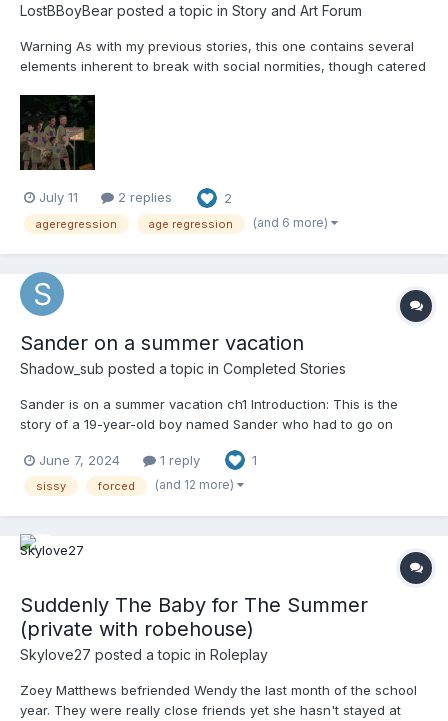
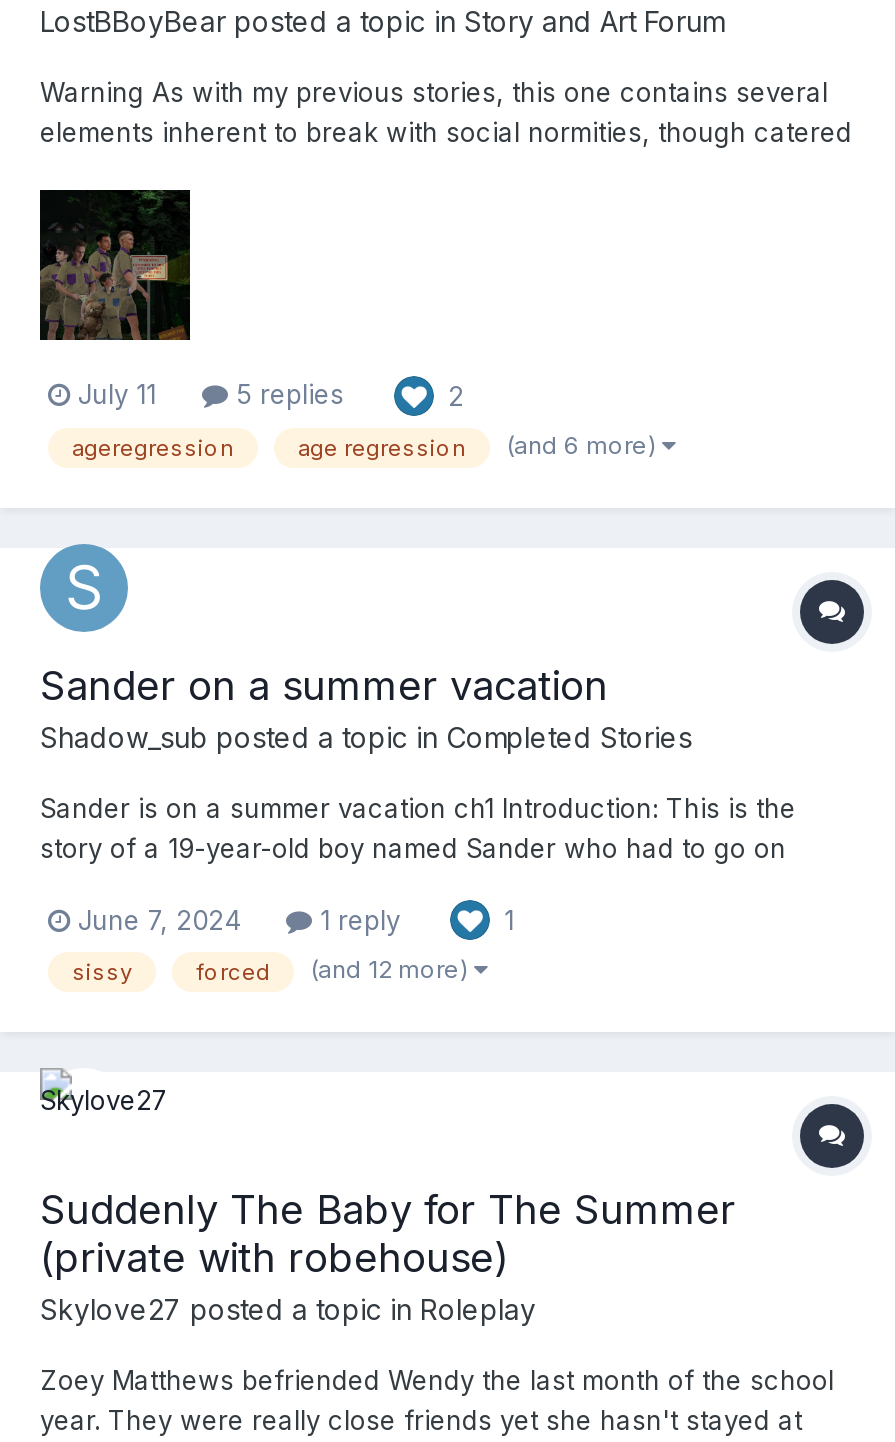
[114,189,172,205] 2 replies -> [228,378,344,410] 5 replies

